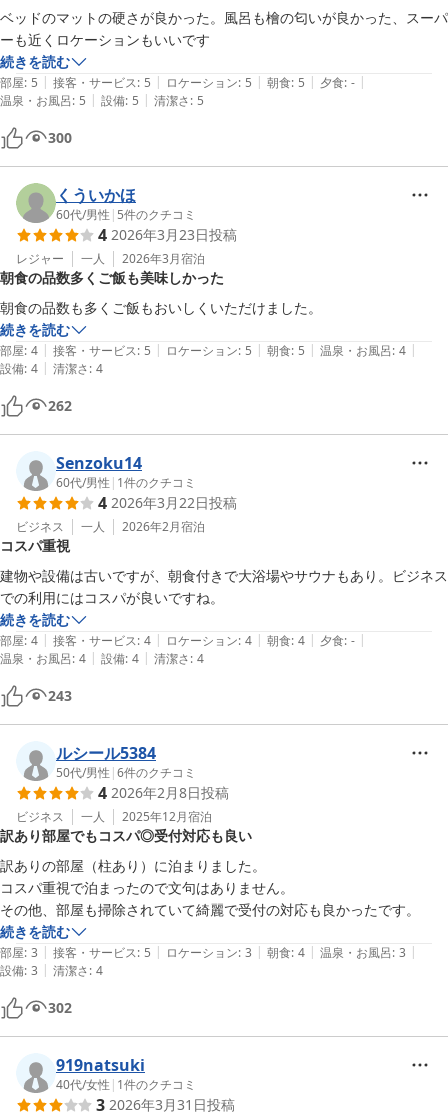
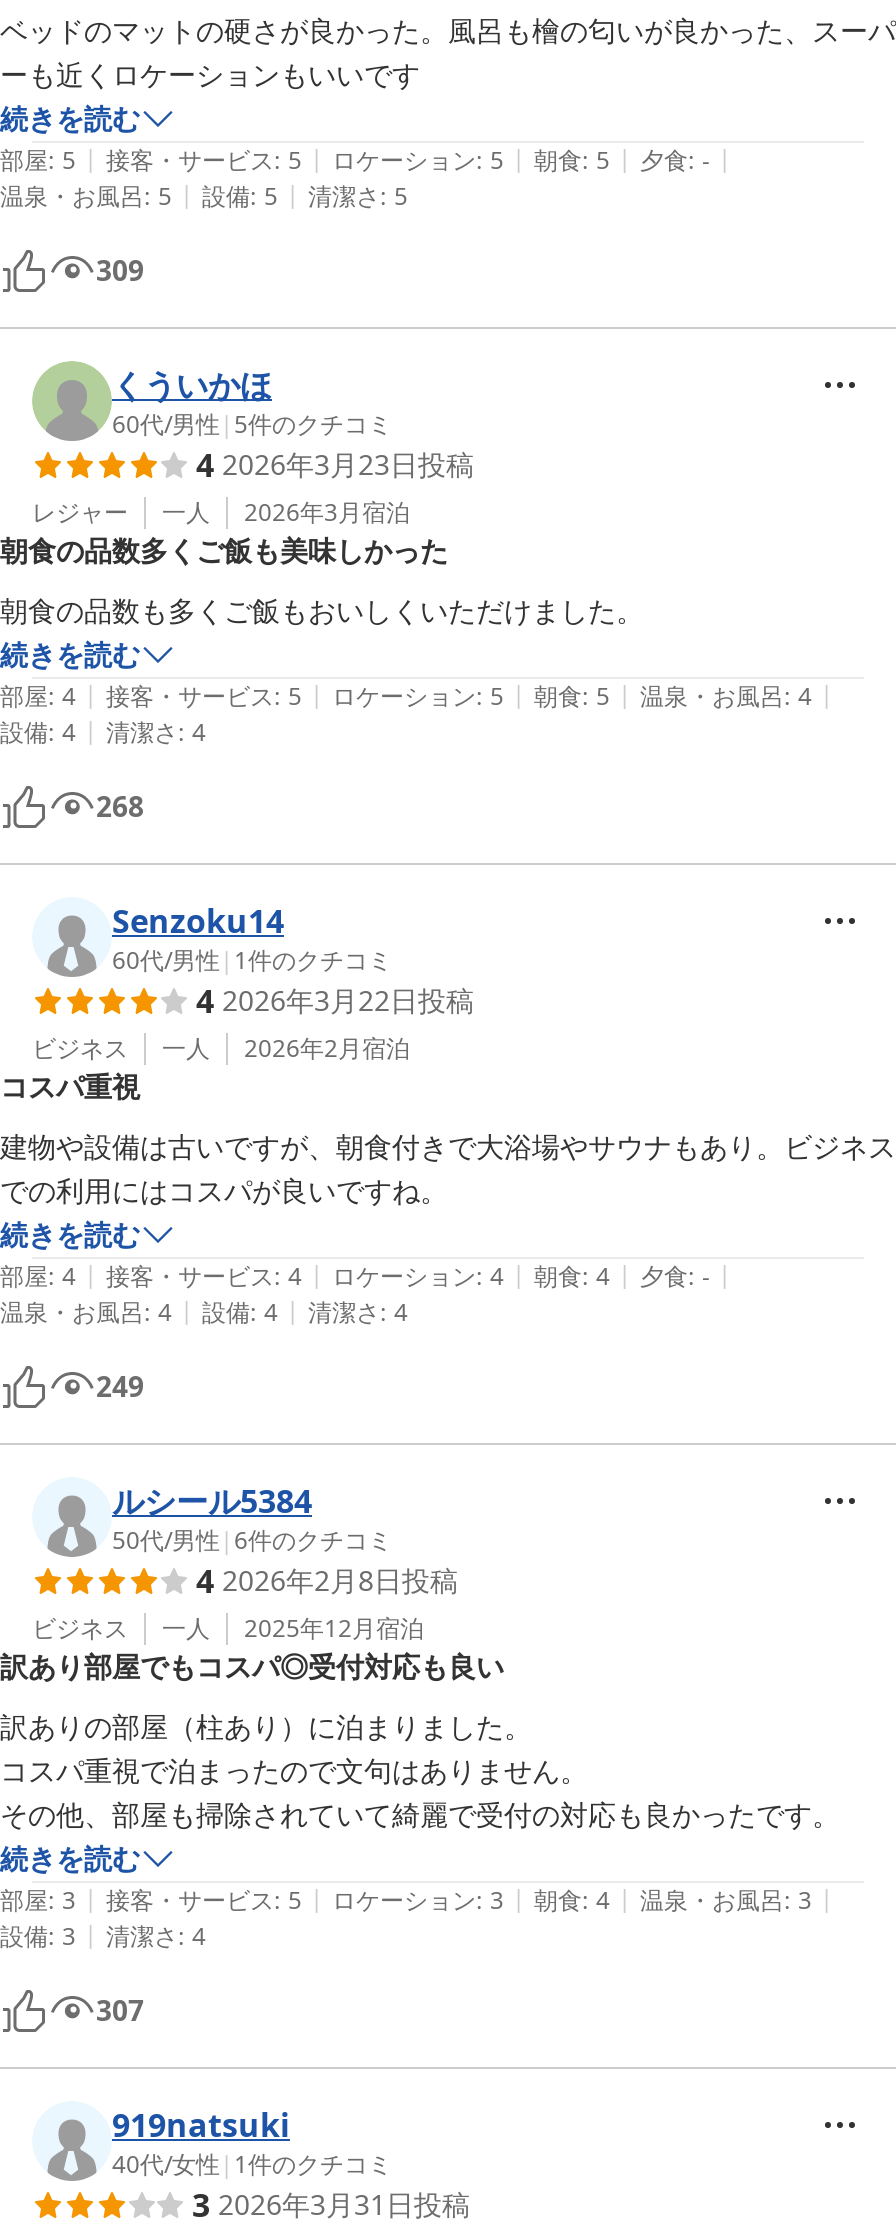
[48,128,72,147] 300 -> [96,251,144,289] 309
[48,396,72,415] 262 -> [96,787,144,825] 268
[48,686,72,705] 243 -> [96,1367,144,1405] 249
[48,998,72,1017] 302 -> [96,1991,144,2029] 307

